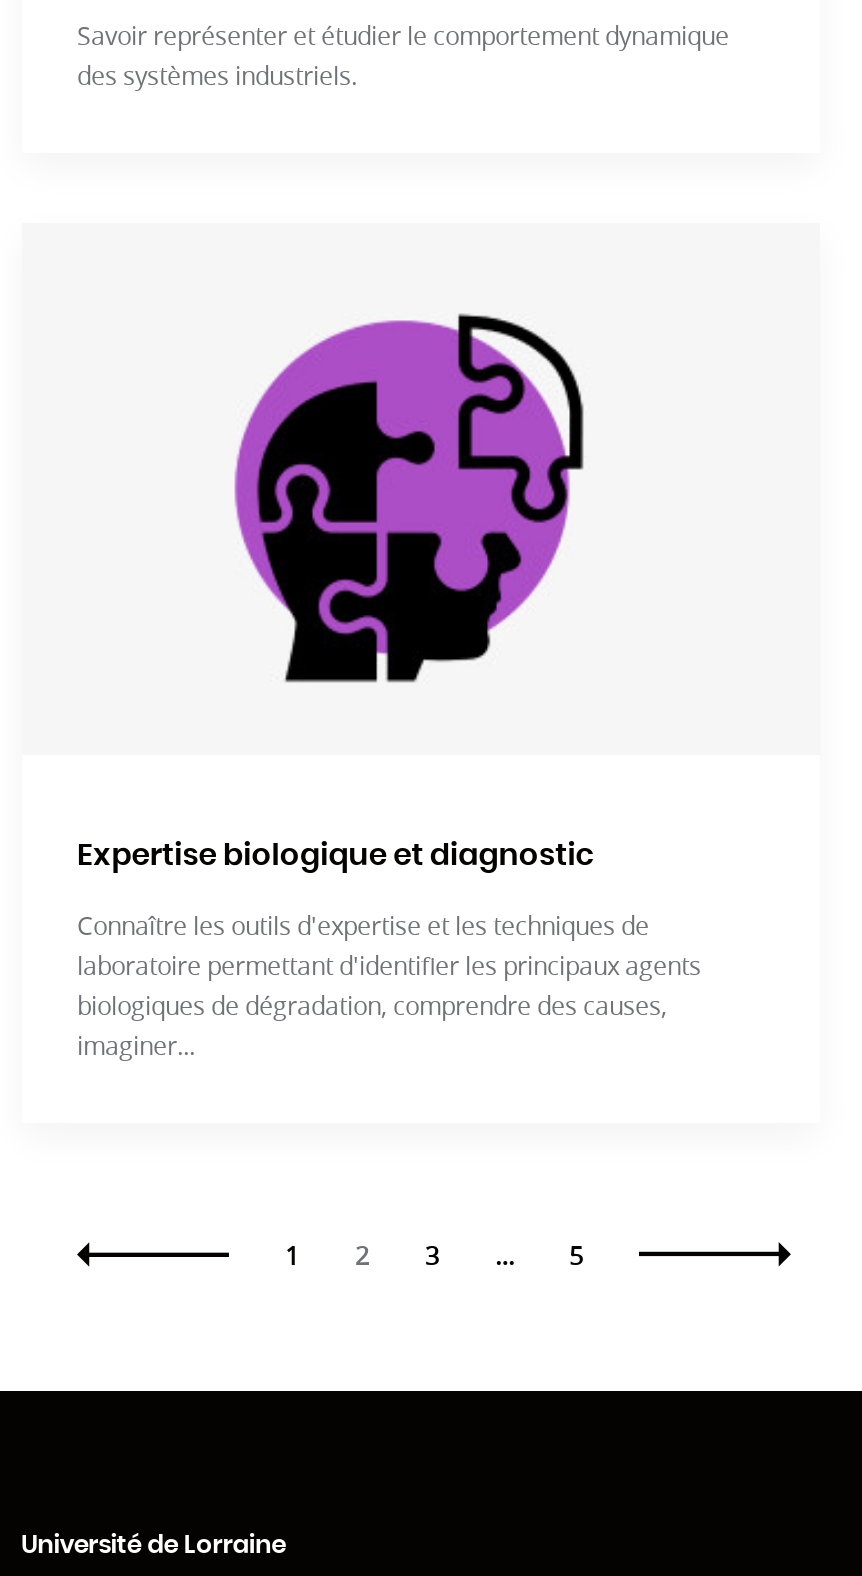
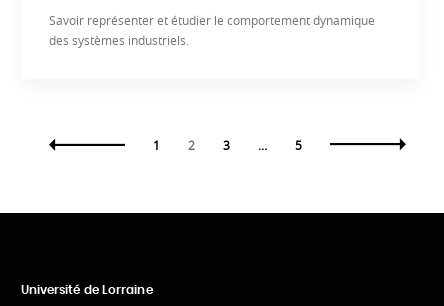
[232,313,586,685] [image] -> none
[77,840,701,1062] Expertise biologique et diagnostic | Connaître les outils d'expertise et les techniques de | laboratoire permettant d'identifier les principaux agents | biologiques de dégradation, comprendre des causes, | imaginer... -> none

